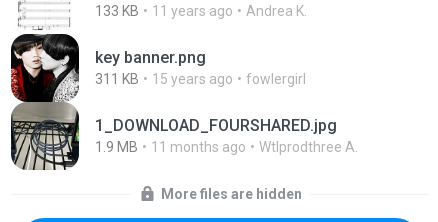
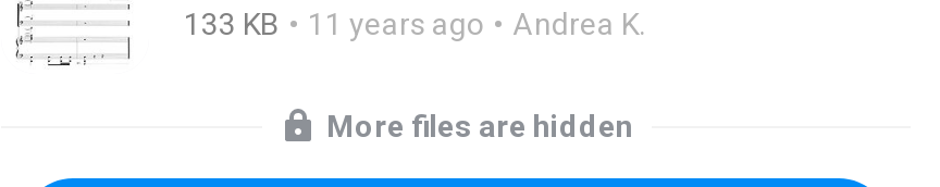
[10,33,358,171] [image] | key banner.png | 311 KB | 15 years ago | fowlergirl | 1_DOWNLOAD_FOURSHARED.jpg | 1.9 MB | 11 months ago | Wtlprodthree A. -> none

